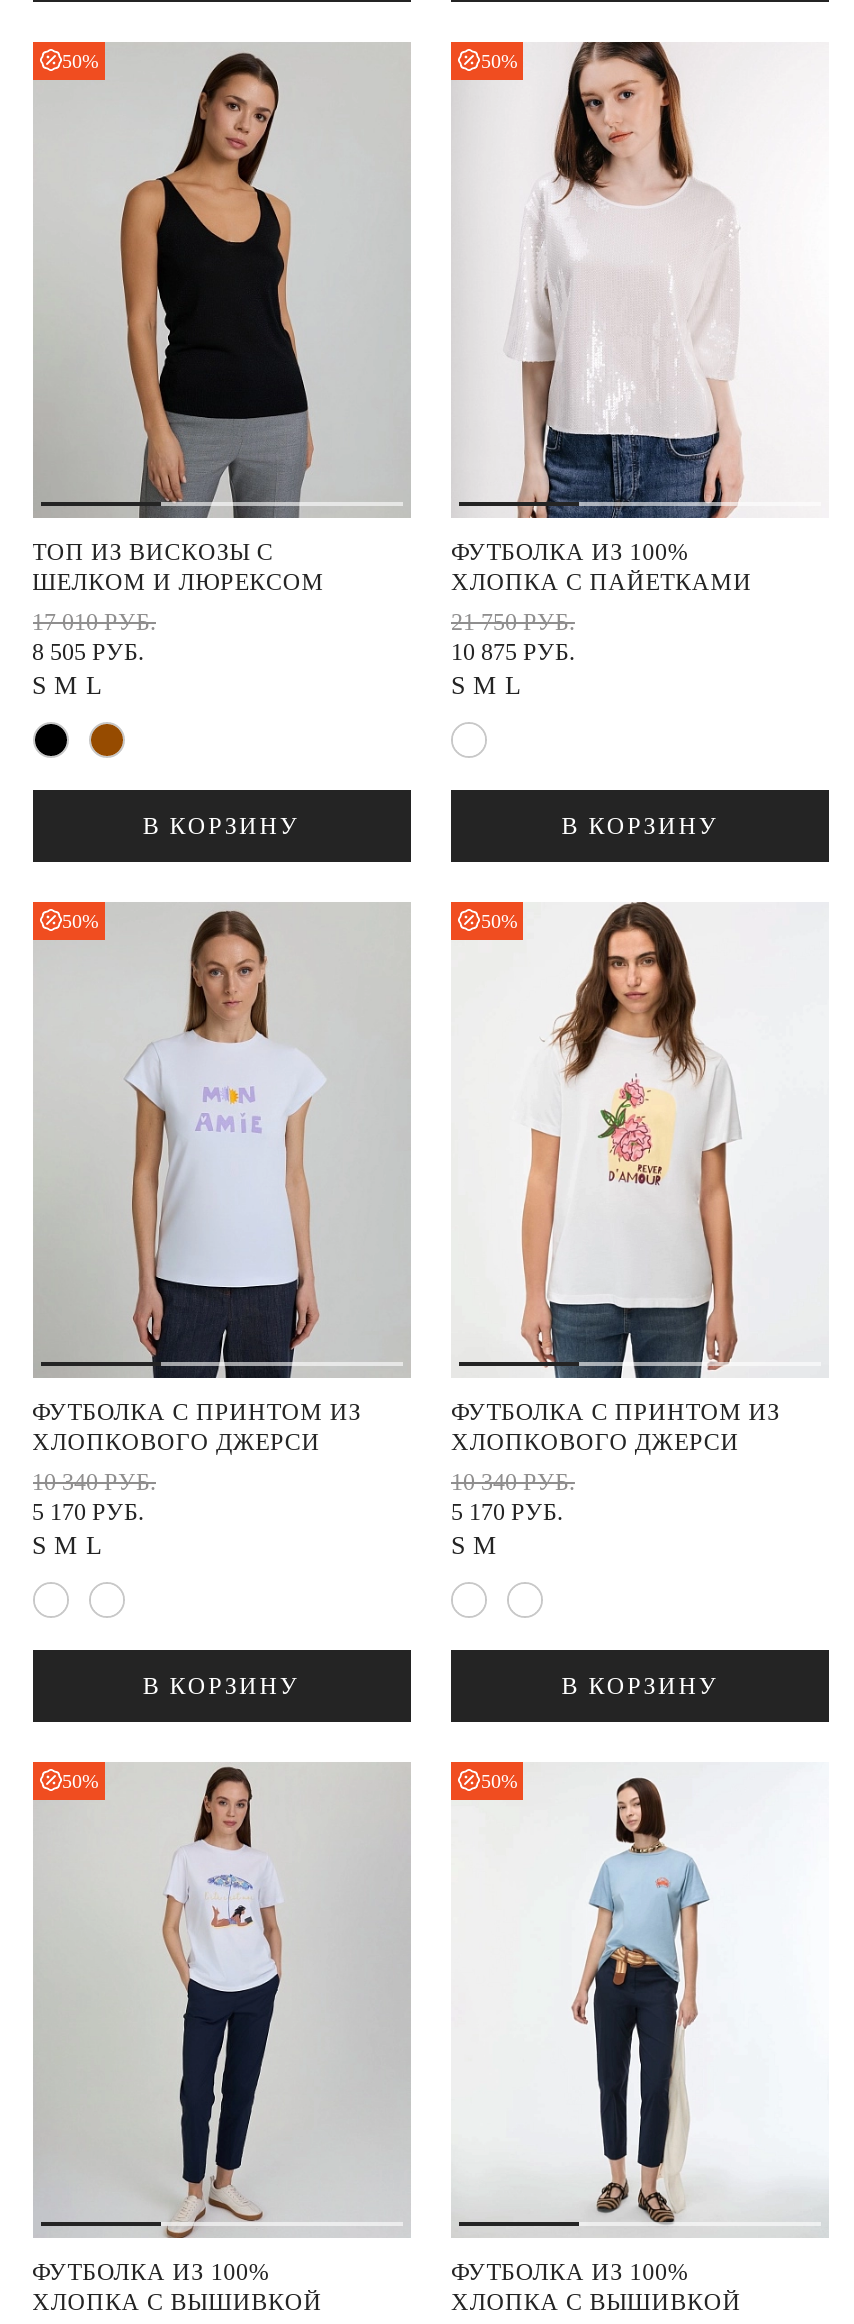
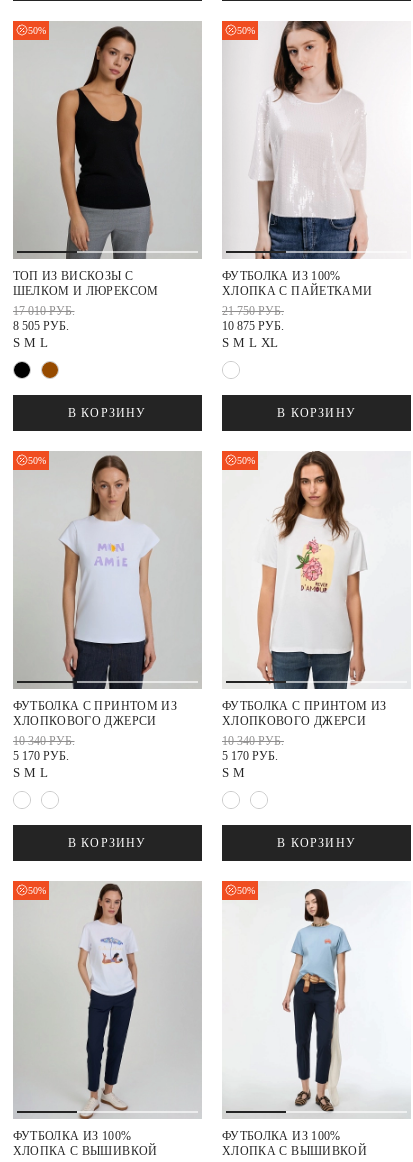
[451,671,521,701] S M L -> [222,335,278,350] S M L XL

